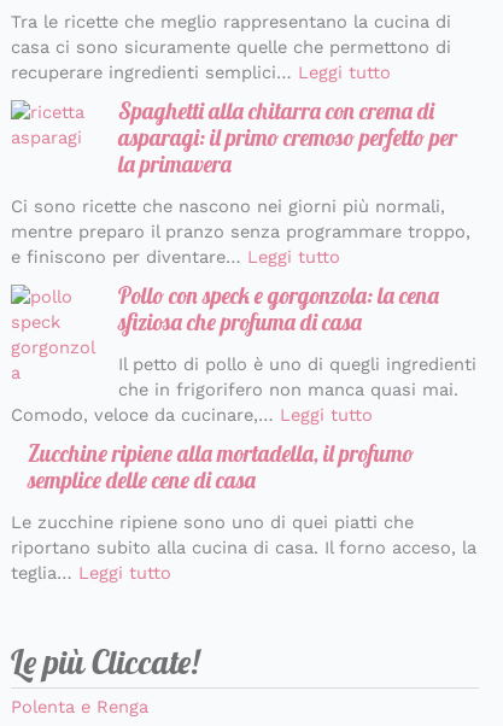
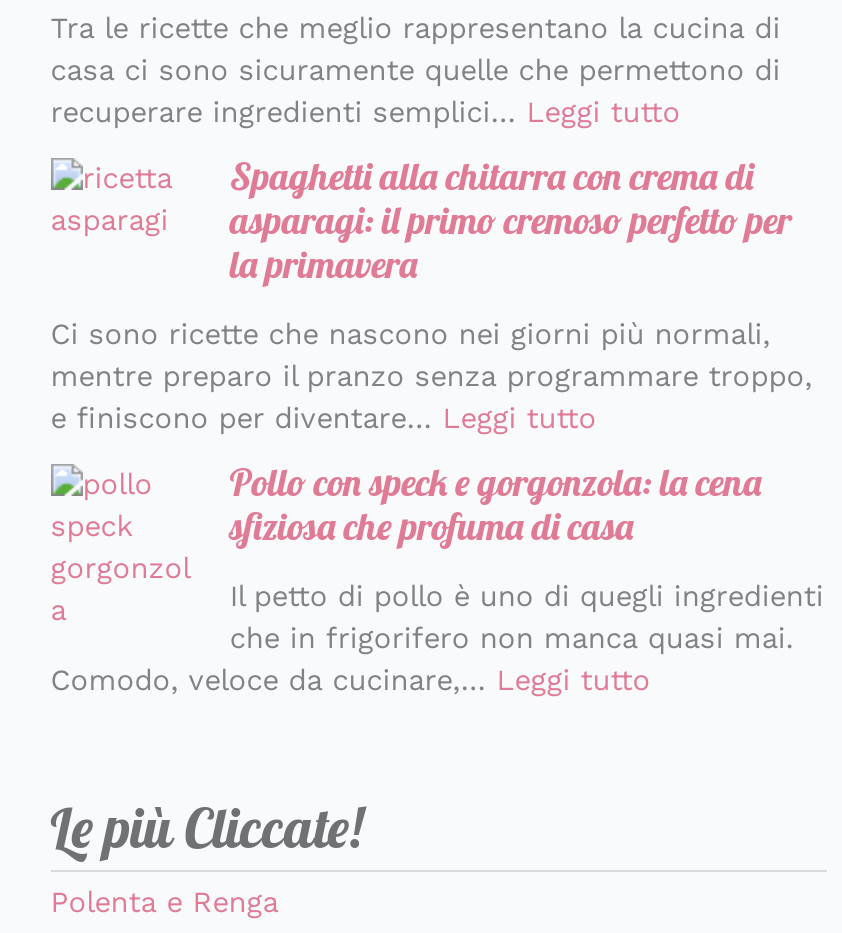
[10,439,476,584] Zucchine ripiene alla mortadella, il profumo | semplice delle cene di casa | Le zucchine ripiene sono uno di quei piatti che | riportano subito alla cucina di casa. Il forno acceso, la | teglia… Leggi tutto -> none

